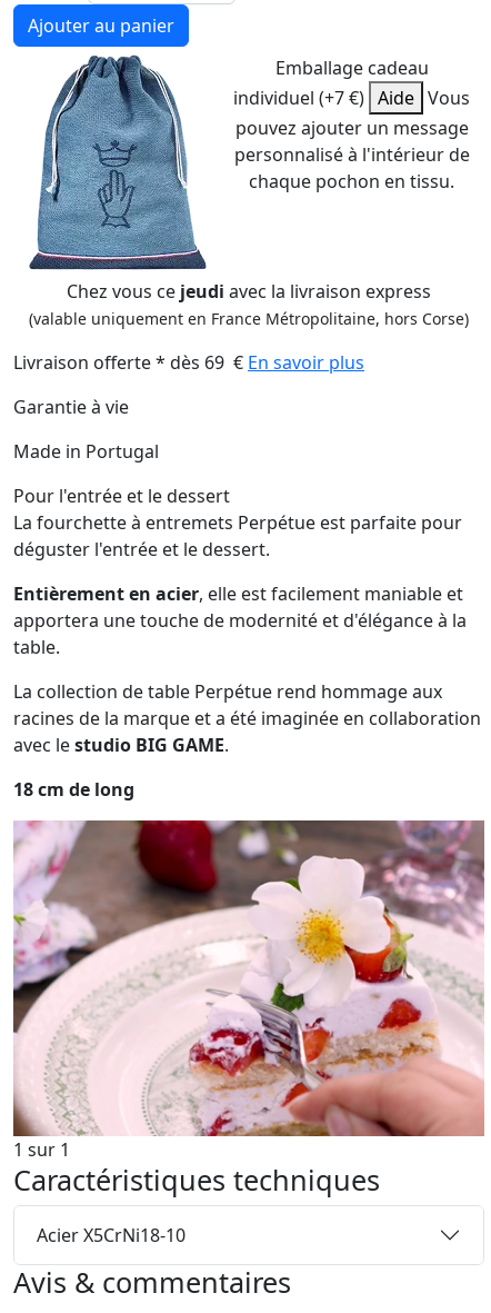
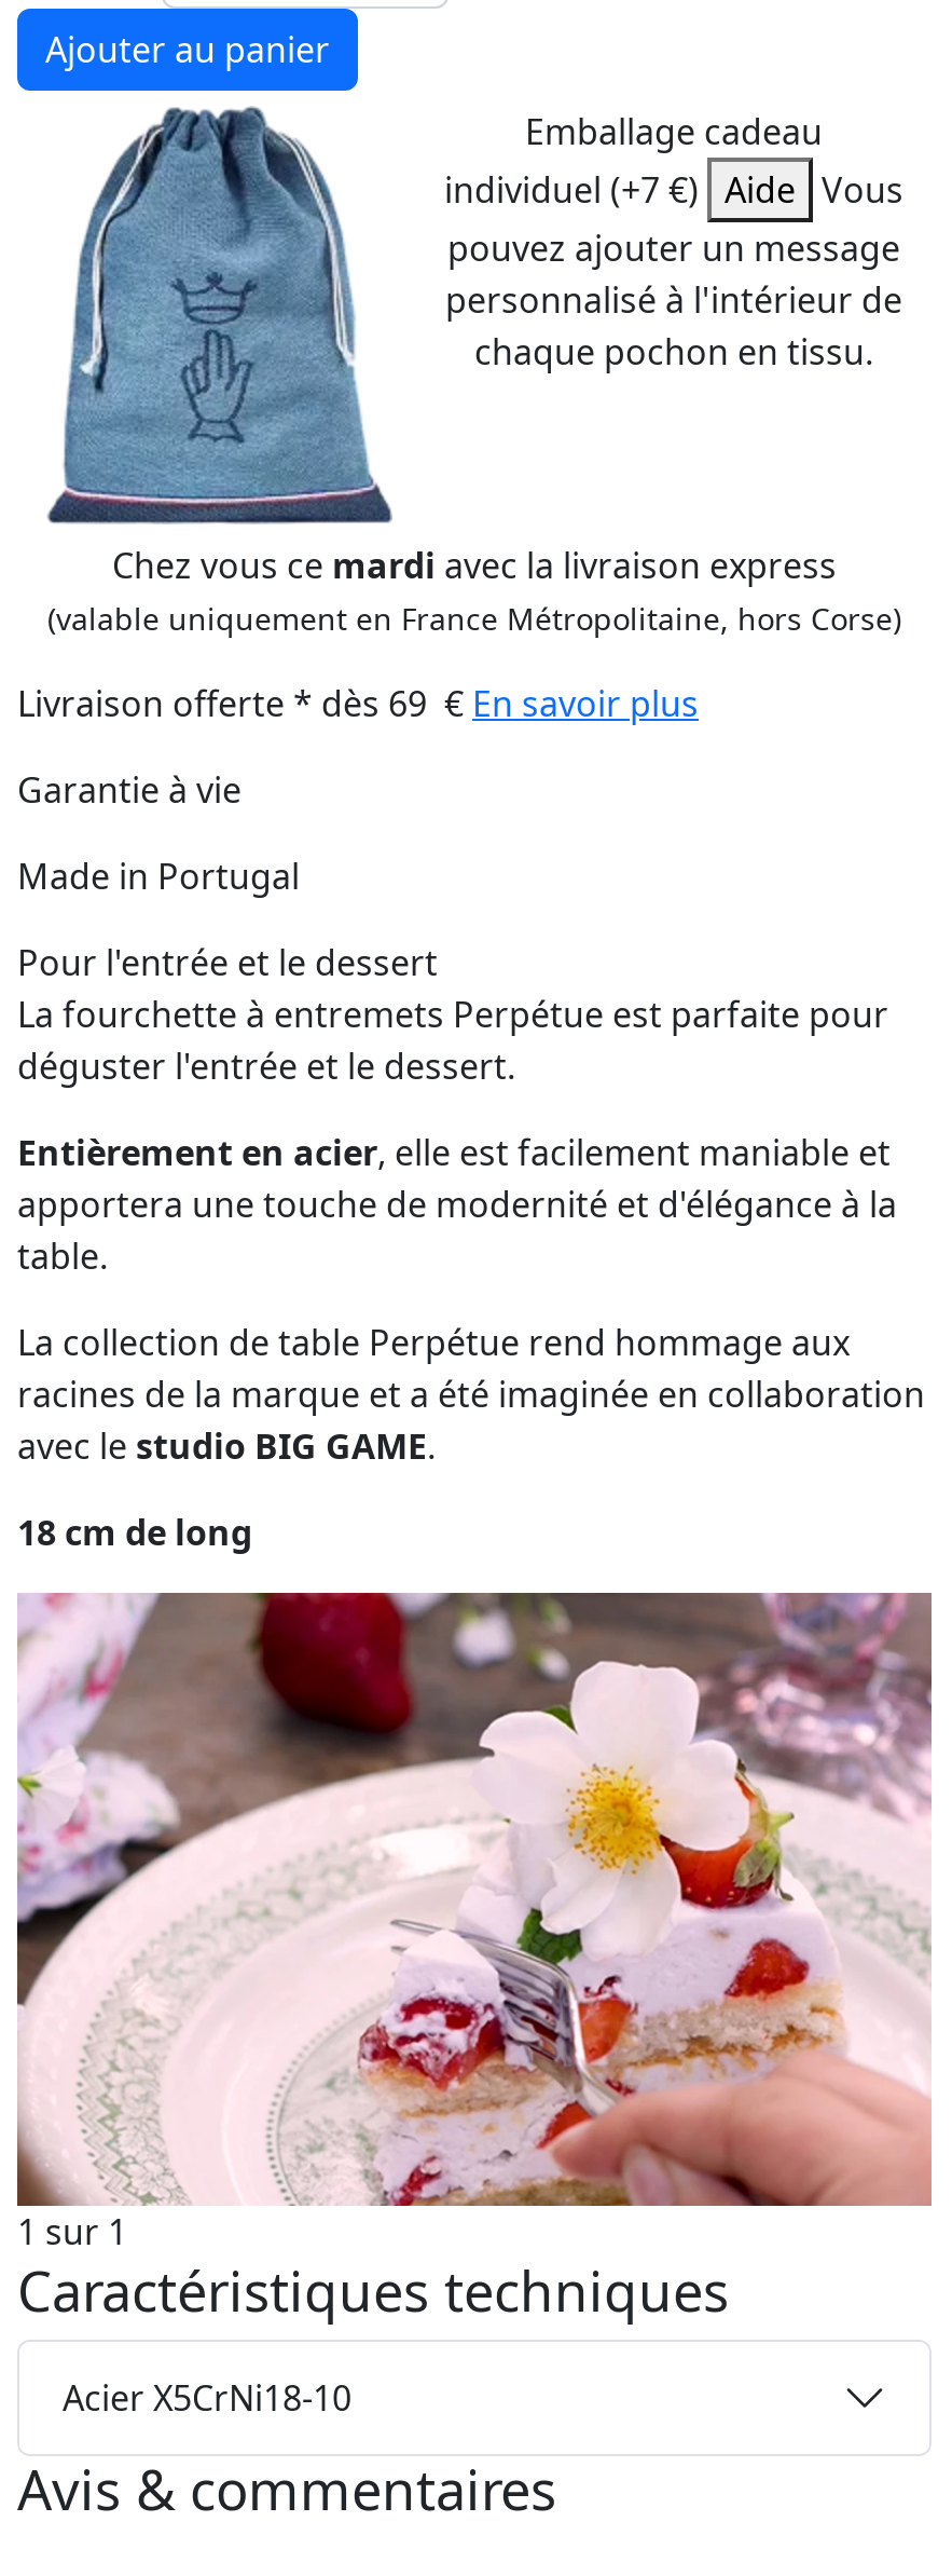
[67,279,431,303] Chez vous ce jeudi avec la livraison express -> [112,541,837,588] Chez vous ce mardi avec la livraison express

